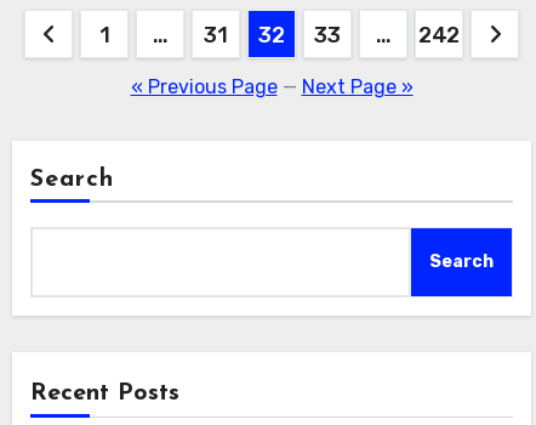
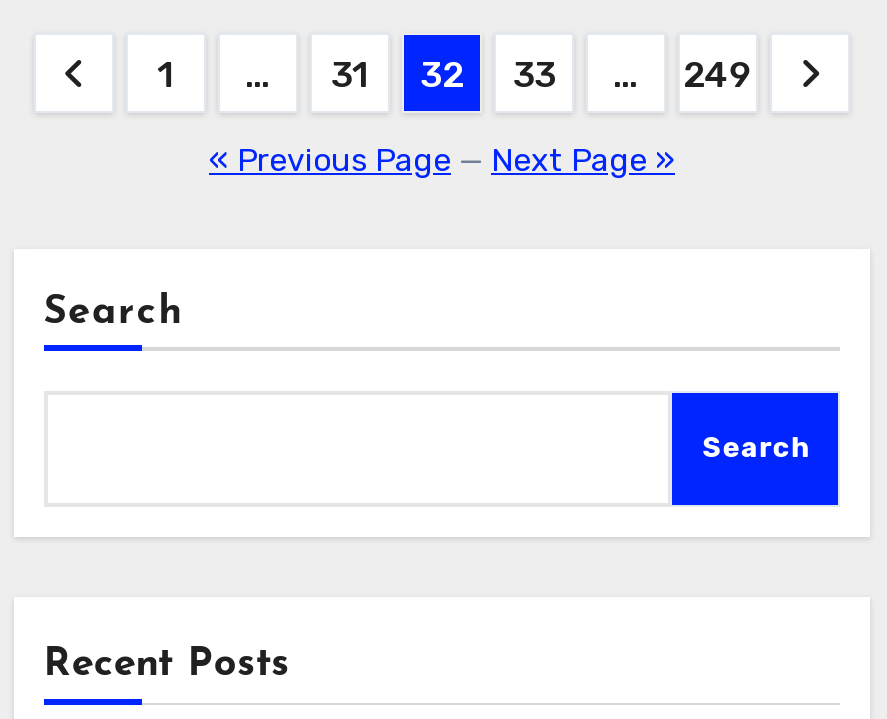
[418,22,460,48] 242 -> [683,53,753,97] 249

